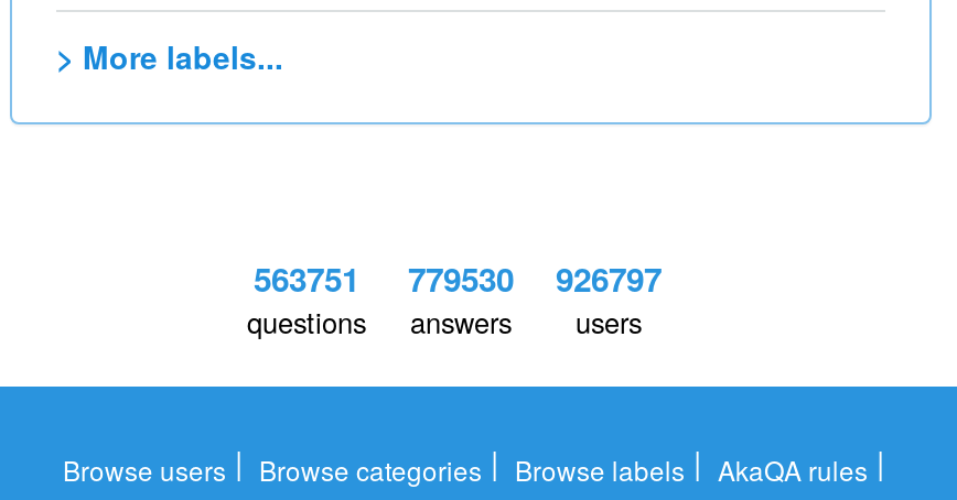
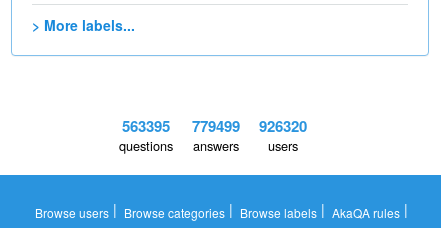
[254,254,359,303] 563751 -> [121,115,169,137] 563395
[408,254,514,303] 779530 -> [191,115,239,137] 779499
[556,254,662,303] 926797 -> [258,115,306,137] 926320

